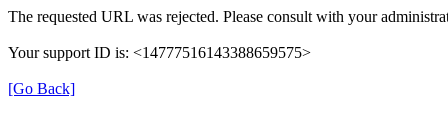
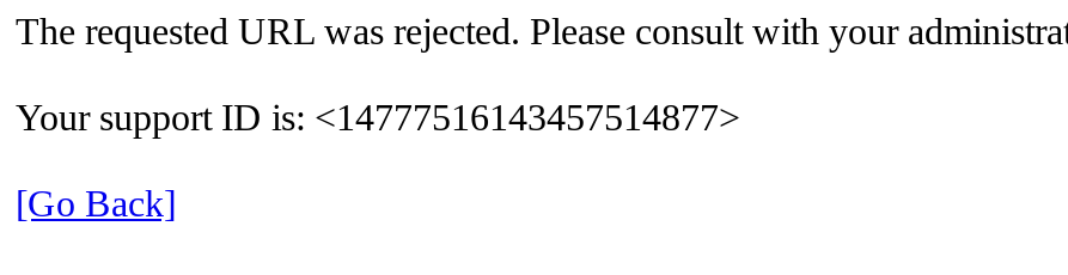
[8,44,311,61] Your support ID is: <14777516143388659575> -> [16,97,740,137] Your support ID is: <14777516143457514877>

